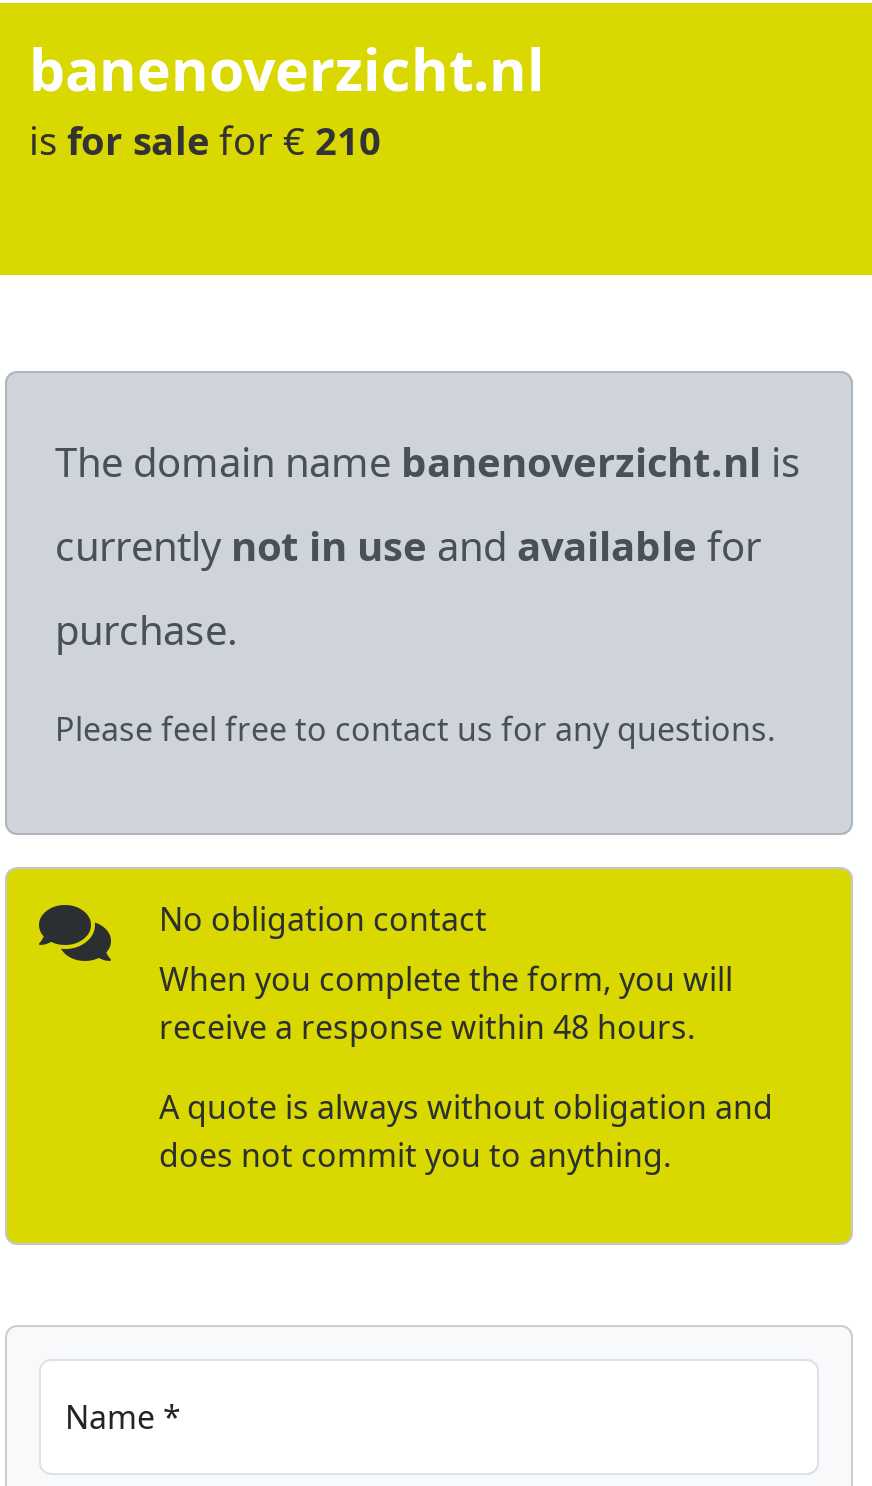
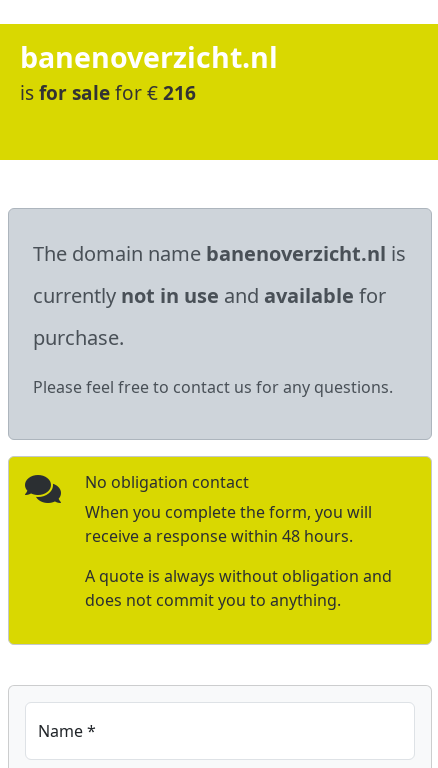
[29,115,381,167] is for sale for €210 -> [20,80,196,106] is for sale for €216

